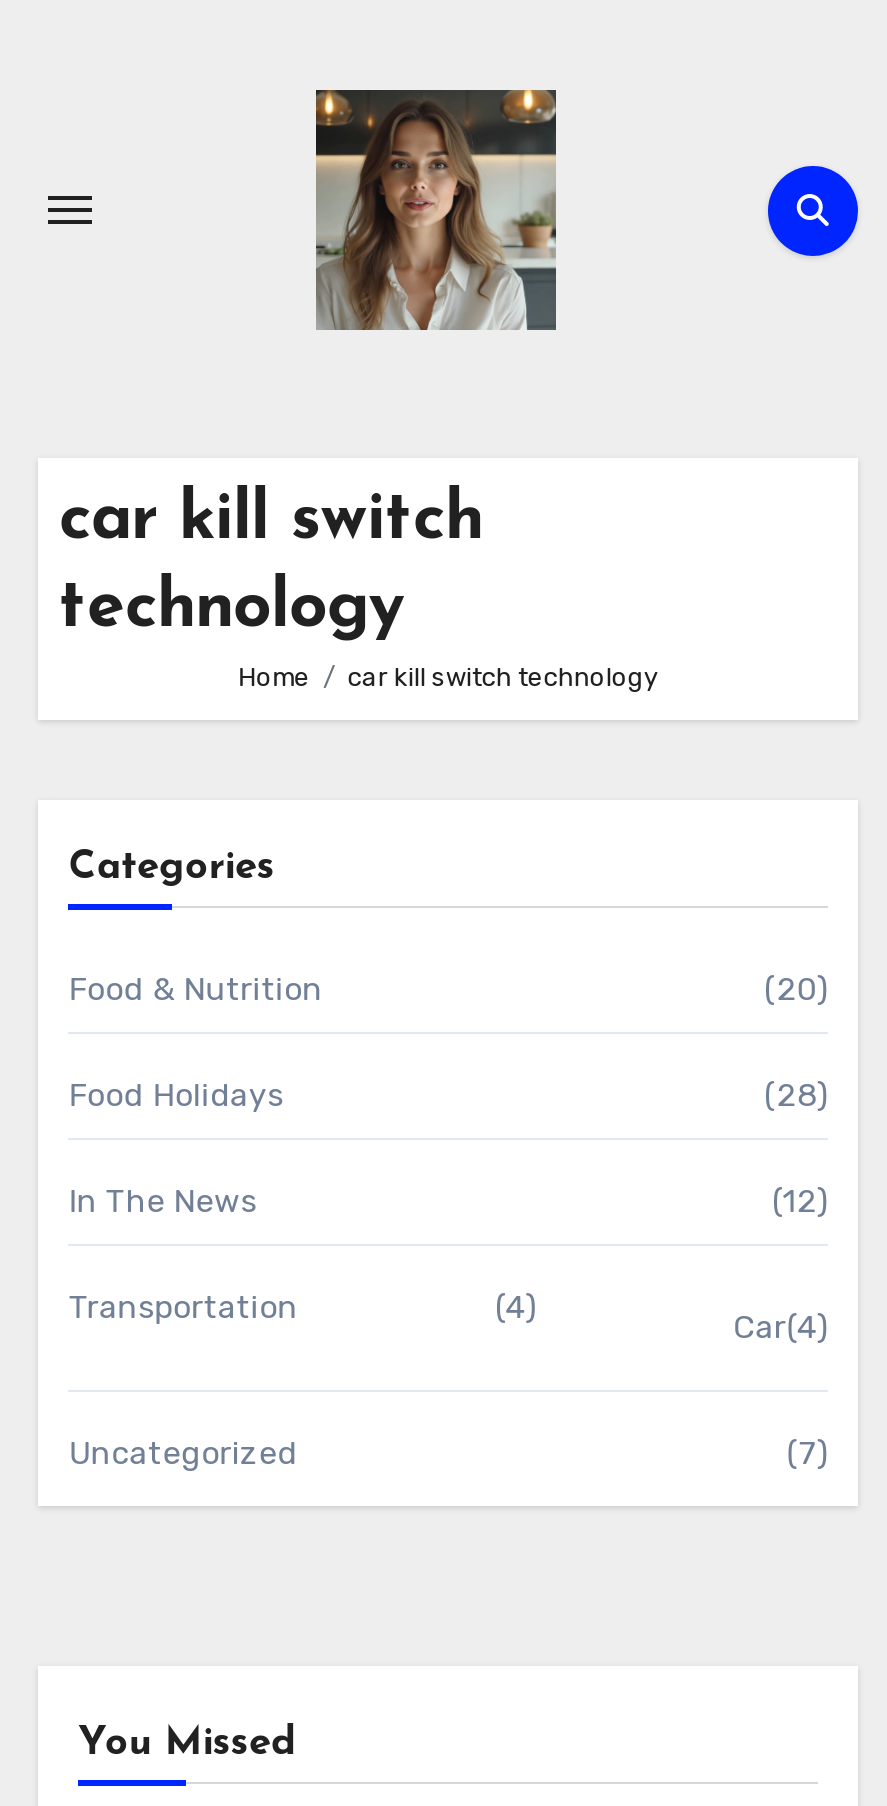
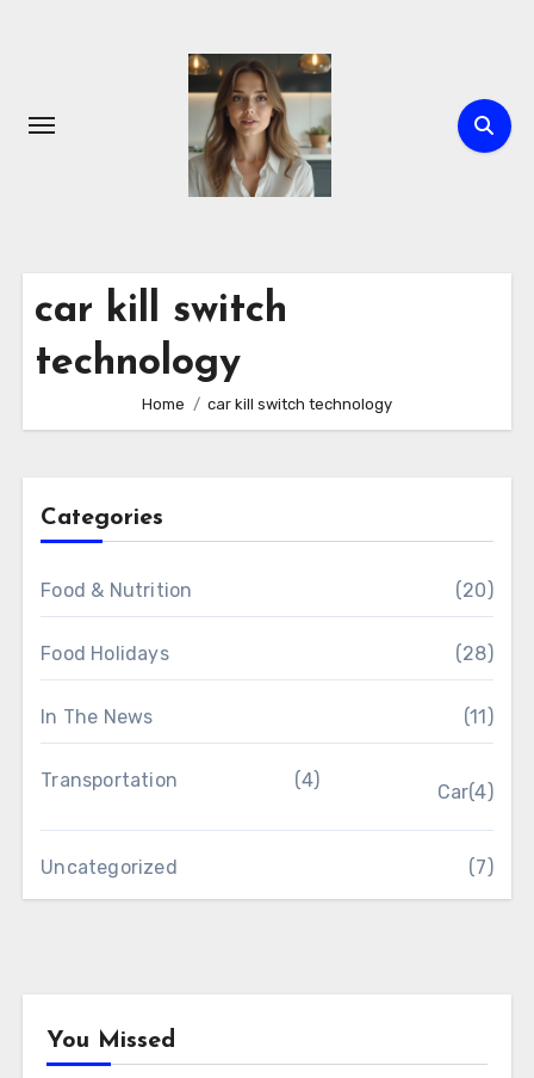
[772,1182,828,1220] (12) -> [464,706,493,728] (11)

